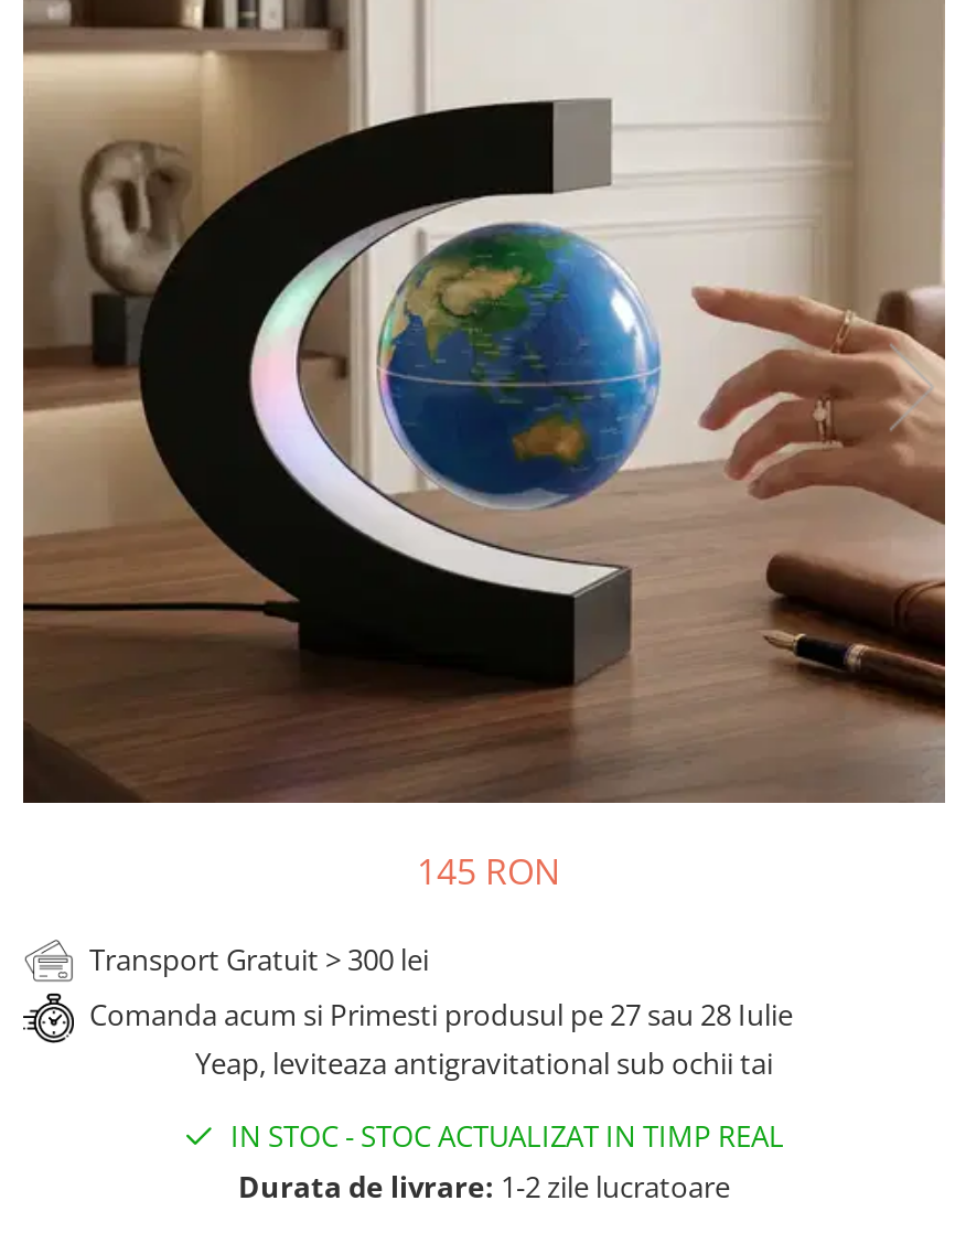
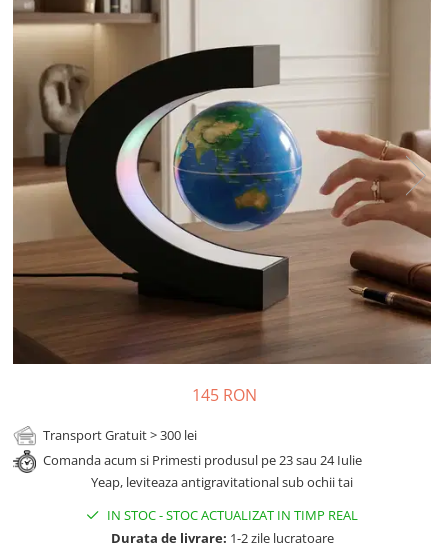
[83,995,793,1035] Comanda acum si Primesti produsul pe 27 sau 28 Iulie -> [40,451,362,469] Comanda acum si Primesti produsul pe 23 sau 24 Iulie

